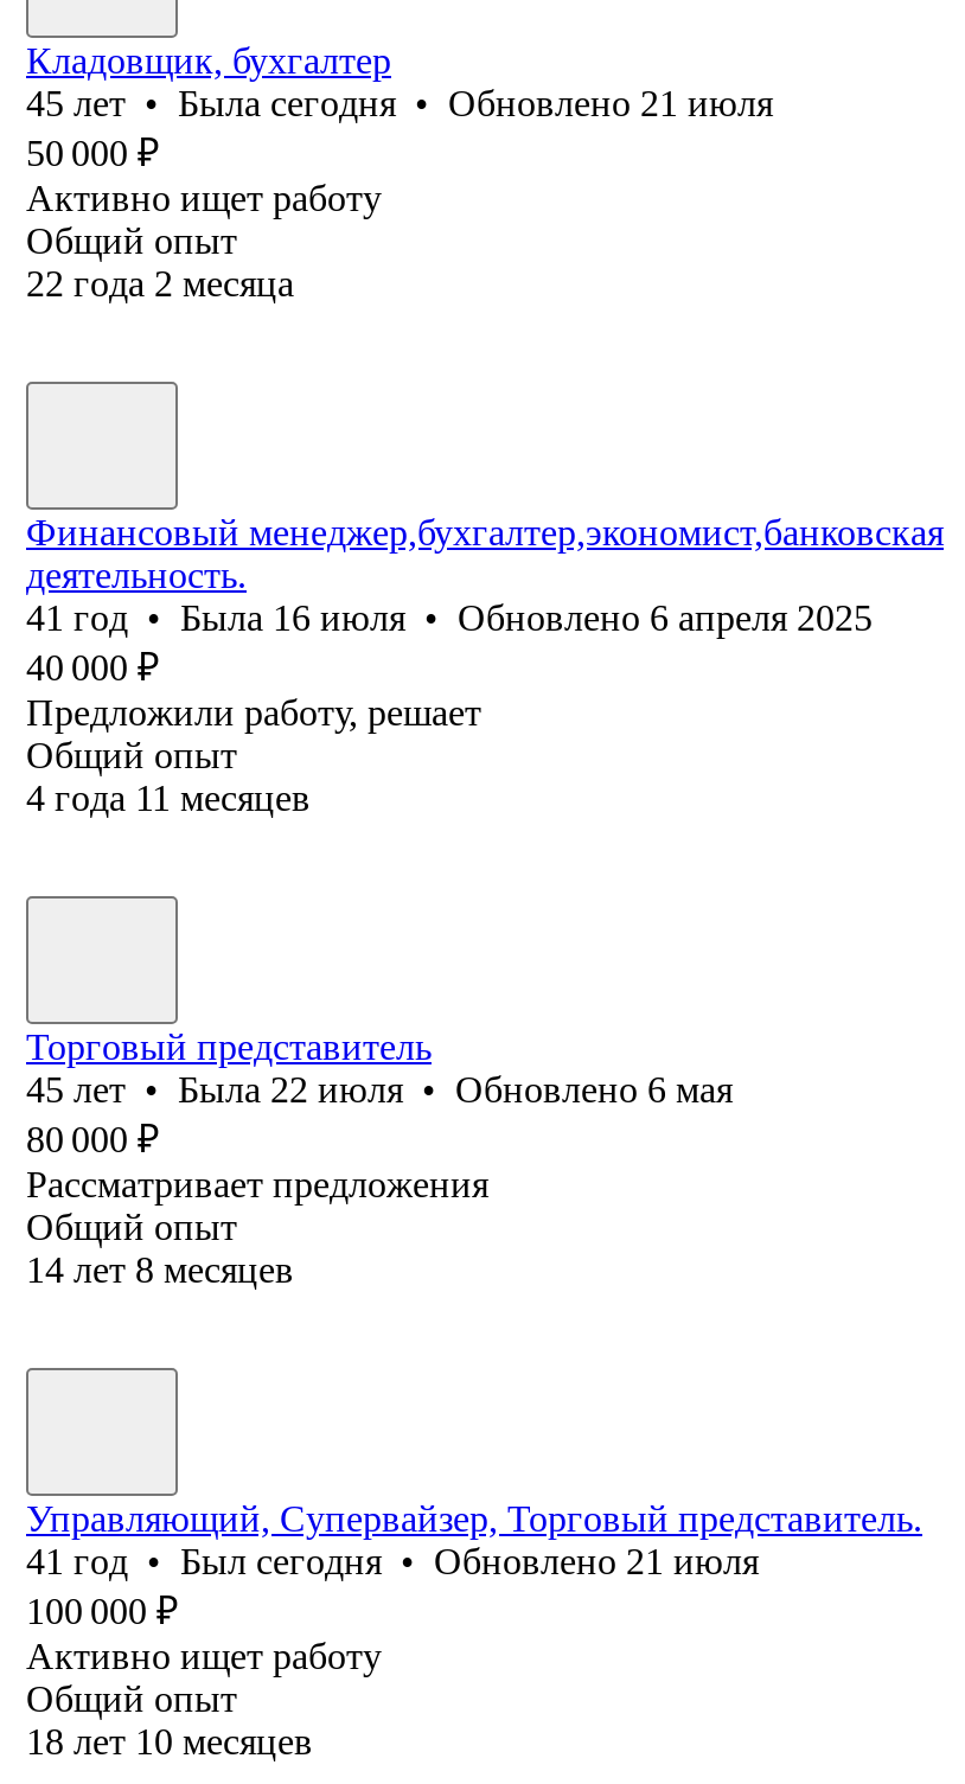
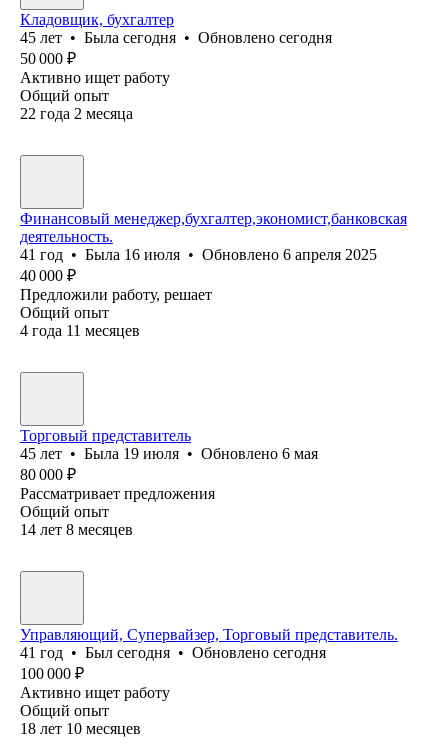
[26,83,773,123] 45 лет • Была сегодня • Обновлено 21 июля -> [20,29,332,46] 45 лет • Была сегодня • Обновлено сегодня
[26,1069,733,1109] 45 лет • Была 22 июля • Обновлено 6 мая -> [20,445,318,462] 45 лет • Была 19 июля • Обновлено 6 мая
[26,1541,759,1581] 41 год • Был сегодня • Обновлено 21 июля -> [20,644,326,661] 41 год • Был сегодня • Обновлено сегодня

